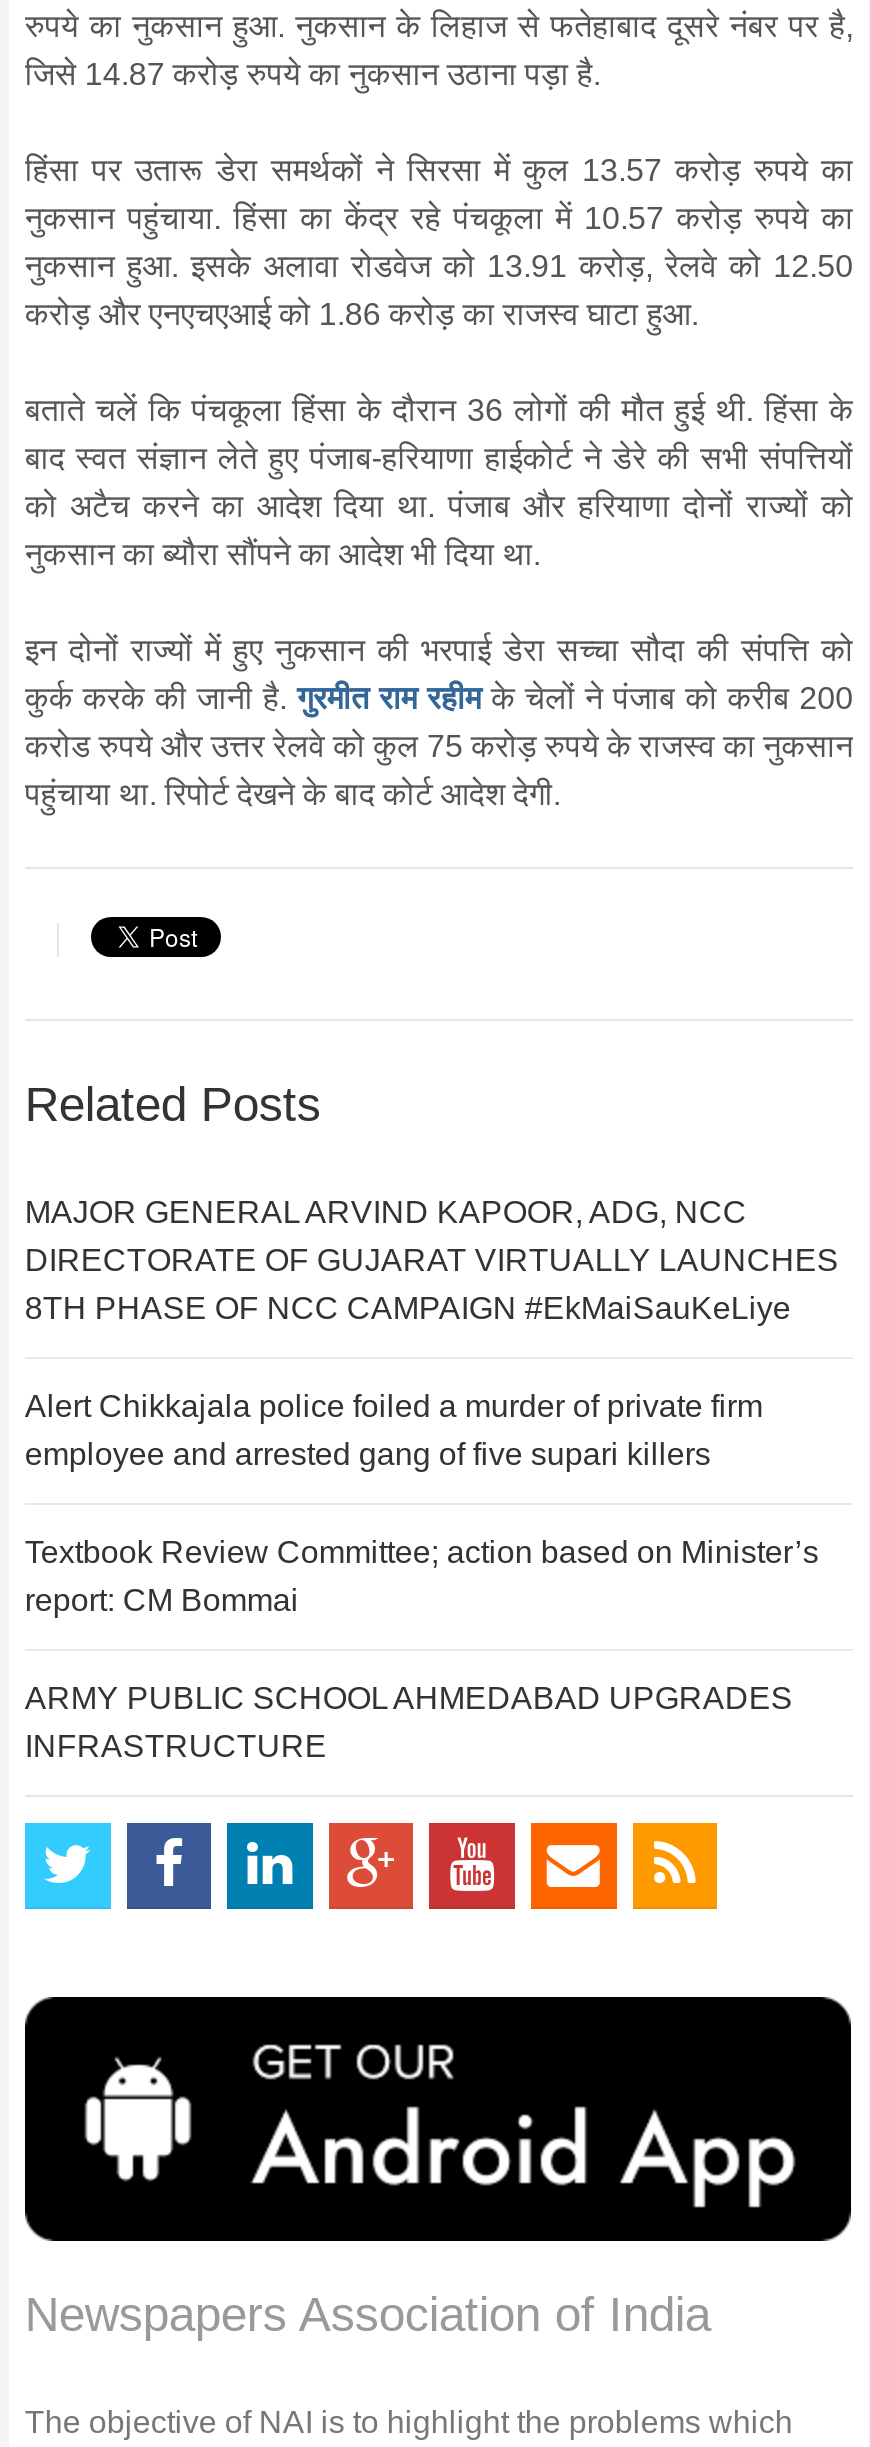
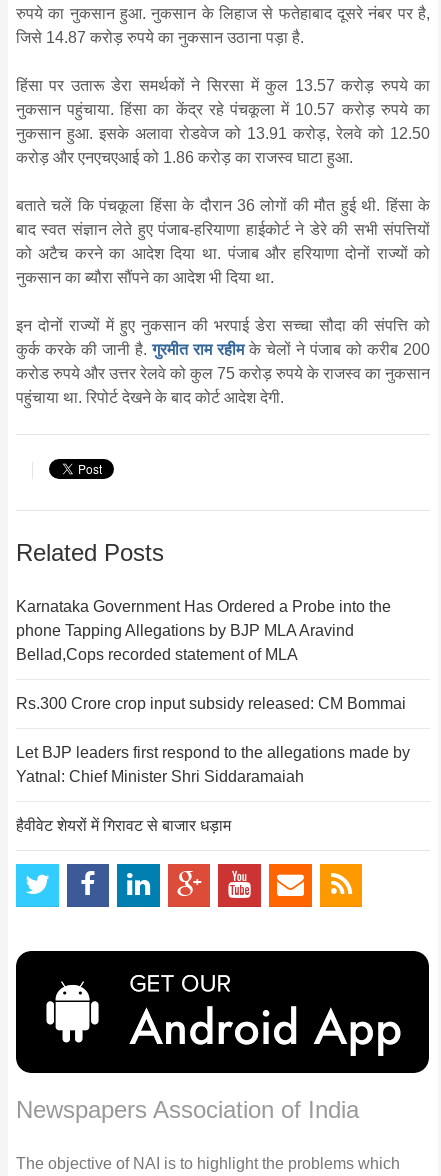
[25,1195,839,1325] MAJOR GENERAL ARVIND KAPOOR, ADG, NCC | DIRECTORATE OF GUJARAT VIRTUALLY LAUNCHES | 8TH PHASE OF NCC CAMPAIGN #EkMaiSauKeLiye -> [16,598,391,663] Karnataka Government Has Ordered a Probe into the | phone Tapping Allegations by BJP MLA Aravind | Bellad,Cops recorded statement of MLA
[25,1389,763,1471] Alert Chikkajala police foiled a murder of private firm | employee and arrested gang of five supari killers -> [16,695,406,712] Rs.300 Crore crop input subsidy released: CM Bommai
[25,1535,819,1617] Textbook Review Committee; action based on Minister’s | report: CM Bommai -> [16,744,410,785] Let BJP leaders first respond to the allegations made by | Yatnal: Chief Minister Shri Siddaramaiah
[25,1681,793,1763] ARMY PUBLIC SCHOOL AHMEDABAD UPGRADES | INFRASTRUCTURE -> [16,817,231,834] हैवीवेट शेयरों में गिरावट से बाजार धड़ाम

